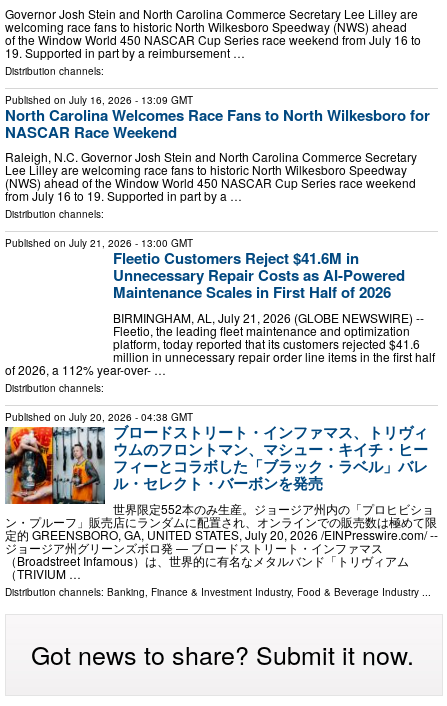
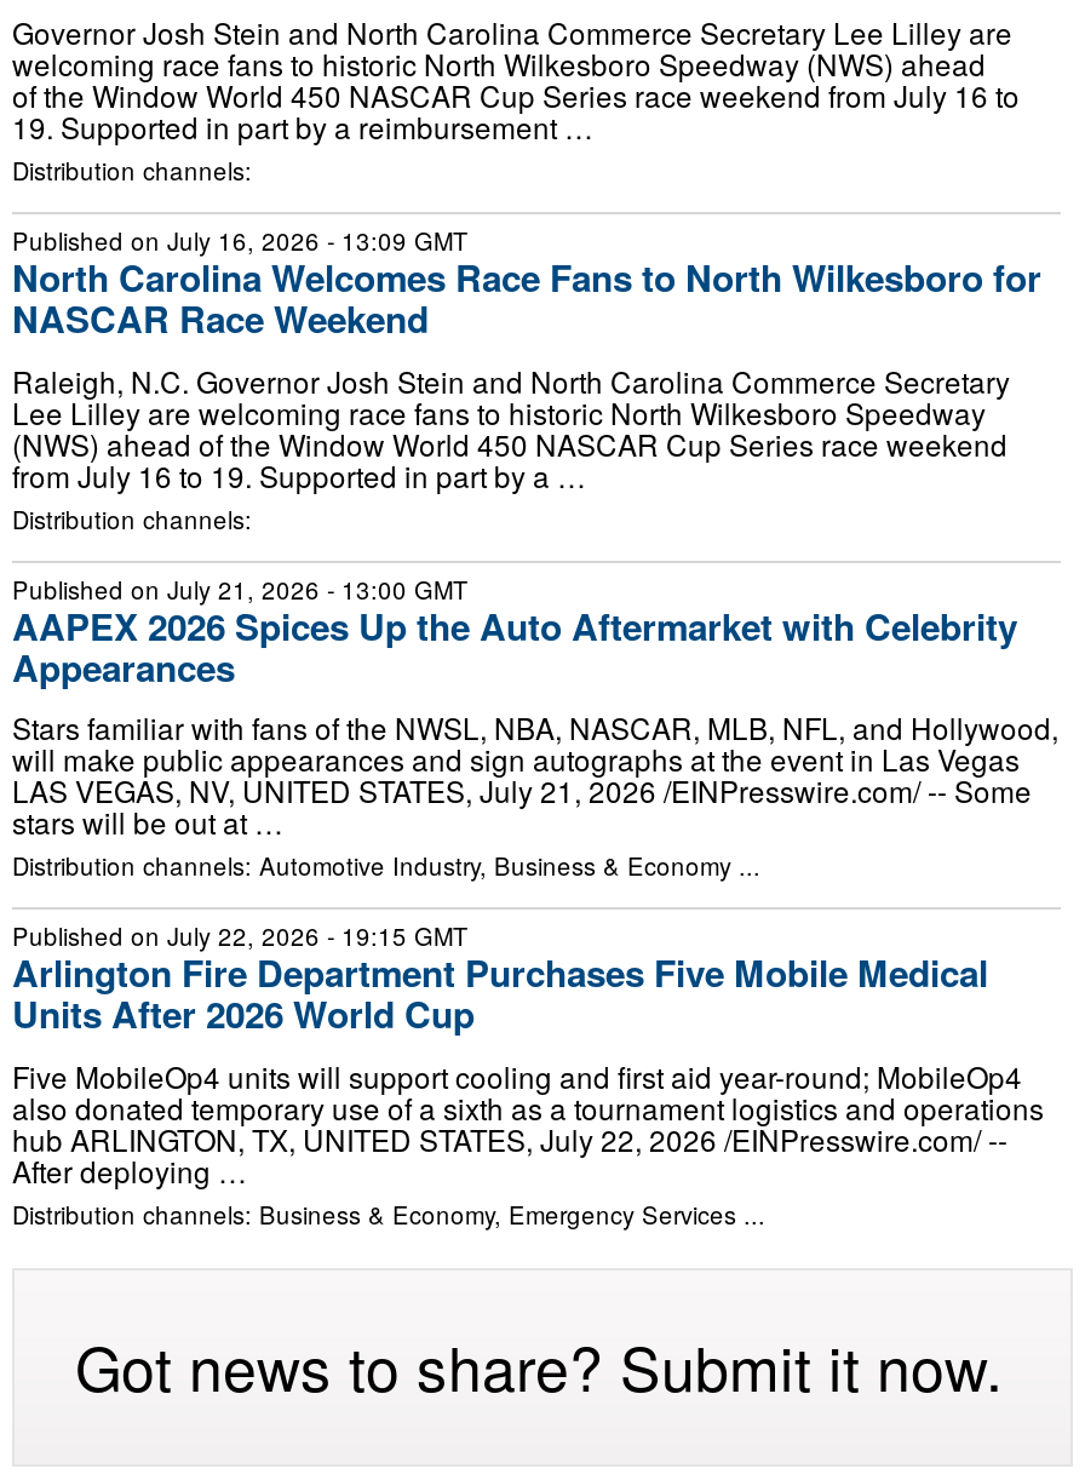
[5,247,435,395] Fleetio Customers Reject $41.6M in | Unnecessary Repair Costs as AI-Powered | Maintenance Scales in First Half of 2026 | BIRMINGHAM, AL, July 21, 2026 (GLOBE NEWSWIRE) -- | Fleetio, the leading fleet maintenance and optimization | platform, today reported that its customers rejected $41.6 | million in unnecessary repair order line items in the first half | of 2026, a 112% year-over- … | Distribution channels: -> [12,599,1058,884] AAPEX 2026 Spices Up the Auto Aftermarket with Celebrity | Appearances | Stars familiar with fans of the NWSL, NBA, NASCAR, MLB, NFL, and Hollywood, | will make public appearances and sign autographs at the event in Las Vegas | LAS VEGAS, NV, UNITED STATES, July 21, 2026 /EINPresswire.com/ -- Some | stars will be out at … | Distribution channels: Automotive Industry, Business & Economy...
[5,410,438,598] Published on July 20, 2026 - 04:38 GMT | ブロードストリート・インファマス、トリヴィ | ウムのフロントマン、マシュー・キイチ・ヒー | フィーとコラボした「ブラック・ラベル」バレ | ル・セレクト・バーボンを発売 | 世界限定552本のみ生産。ジョージア州内の「プロヒビショ | ン・プルーフ」販売店にランダムに配置され、オンラインでの販売数は極めて限 | 定的 GREENSBORO, GA, UNITED STATES, July 20, 2026 /EINPresswire.com/ -- | ジョージア州グリーンズボロ発 — ブロードストリート・インファマス | （Broadstreet Infamous）は、世界的に有名なメタルバンド「トリヴィアム | （TRIVIUM … | Distribution channels: Banking, Finance & Investment Industry, Food & Beverage Industry... -> [12,920,1044,1232] Published on July 22, 2026 - 19:15 GMT | Arlington Fire Department Purchases Five Mobile Medical | Units After 2026 World Cup | Five MobileOp4 units will support cooling and first aid year-round; MobileOp4 | also donated temporary use of a sixth as a tournament logistics and operations | hub ARLINGTON, TX, UNITED STATES, July 22, 2026 /EINPresswire.com/ -- | After deploying … | Distribution channels: Business & Economy, Emergency Services...

